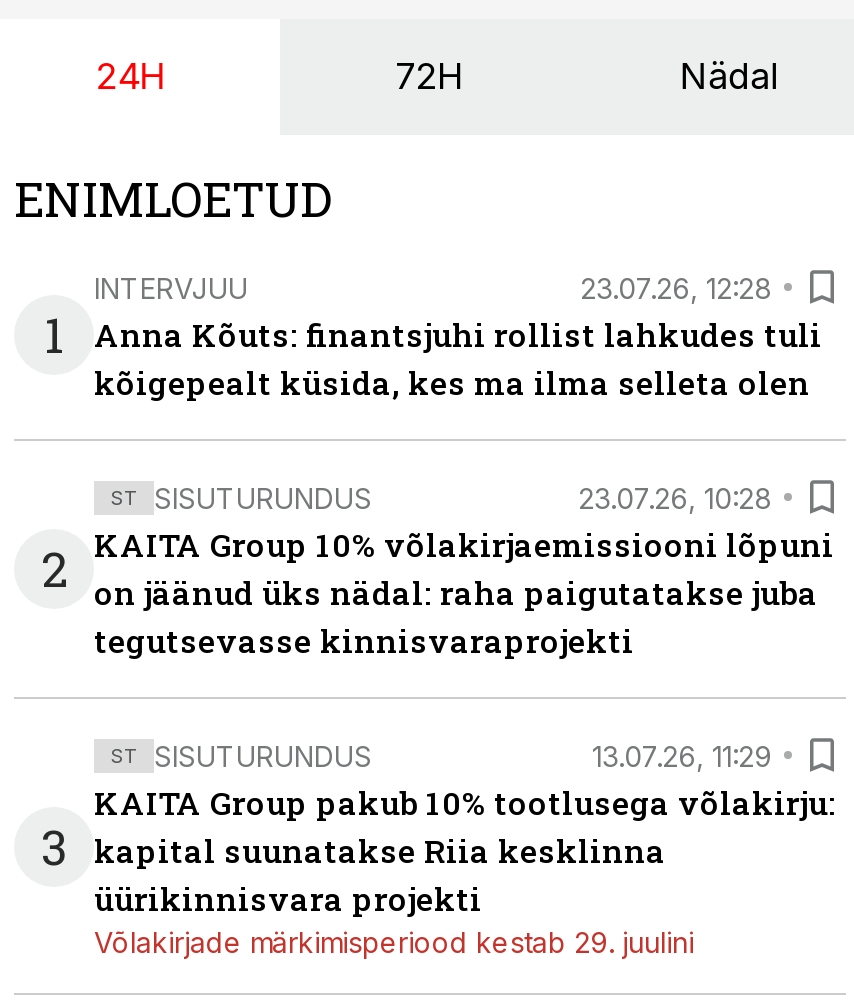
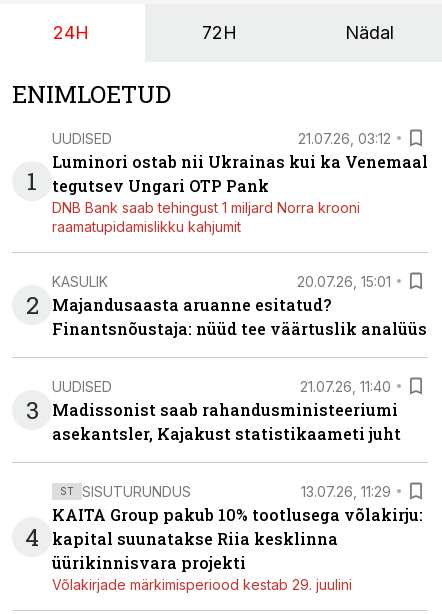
[94,270,822,403] INTERVJUU | 23.07.26, 12:28 | Anna Kõuts: finantsjuhi rollist lahkudes tuli | kõigepealt küsida, kes ma ilma selleta olen -> [52,129,428,235] UUDISED | 21.07.26, 03:12 | Luminori ostab nii Ukrainas kui ka Venemaal | tegutsev Ungari OTP Pank | DNB Bank saab tehingust 1 miljard Norra krooni | raamatupidamislikku kahjumit
[94,480,834,661] ST | SISUTURUNDUS | 23.07.26, 10:28 | KAITA Group 10% võlakirjaemissiooni lõpuni | on jäänud üks nädal: raha paigutatakse juba | tegutsevasse kinnisvaraprojekti -> [52,272,427,339] KASULIK | 20.07.26, 15:01 | Majandusaasta aruanne esitatud? | Finantsnõustaja: nüüd tee väärtuslik analüüs
none -> [25,377,401,552] UUDISED | 21.07.26, 11:40 | Madissonist saab rahandusministeeriumi | asekantsler, Kajakust statistikaameti juht | 4

